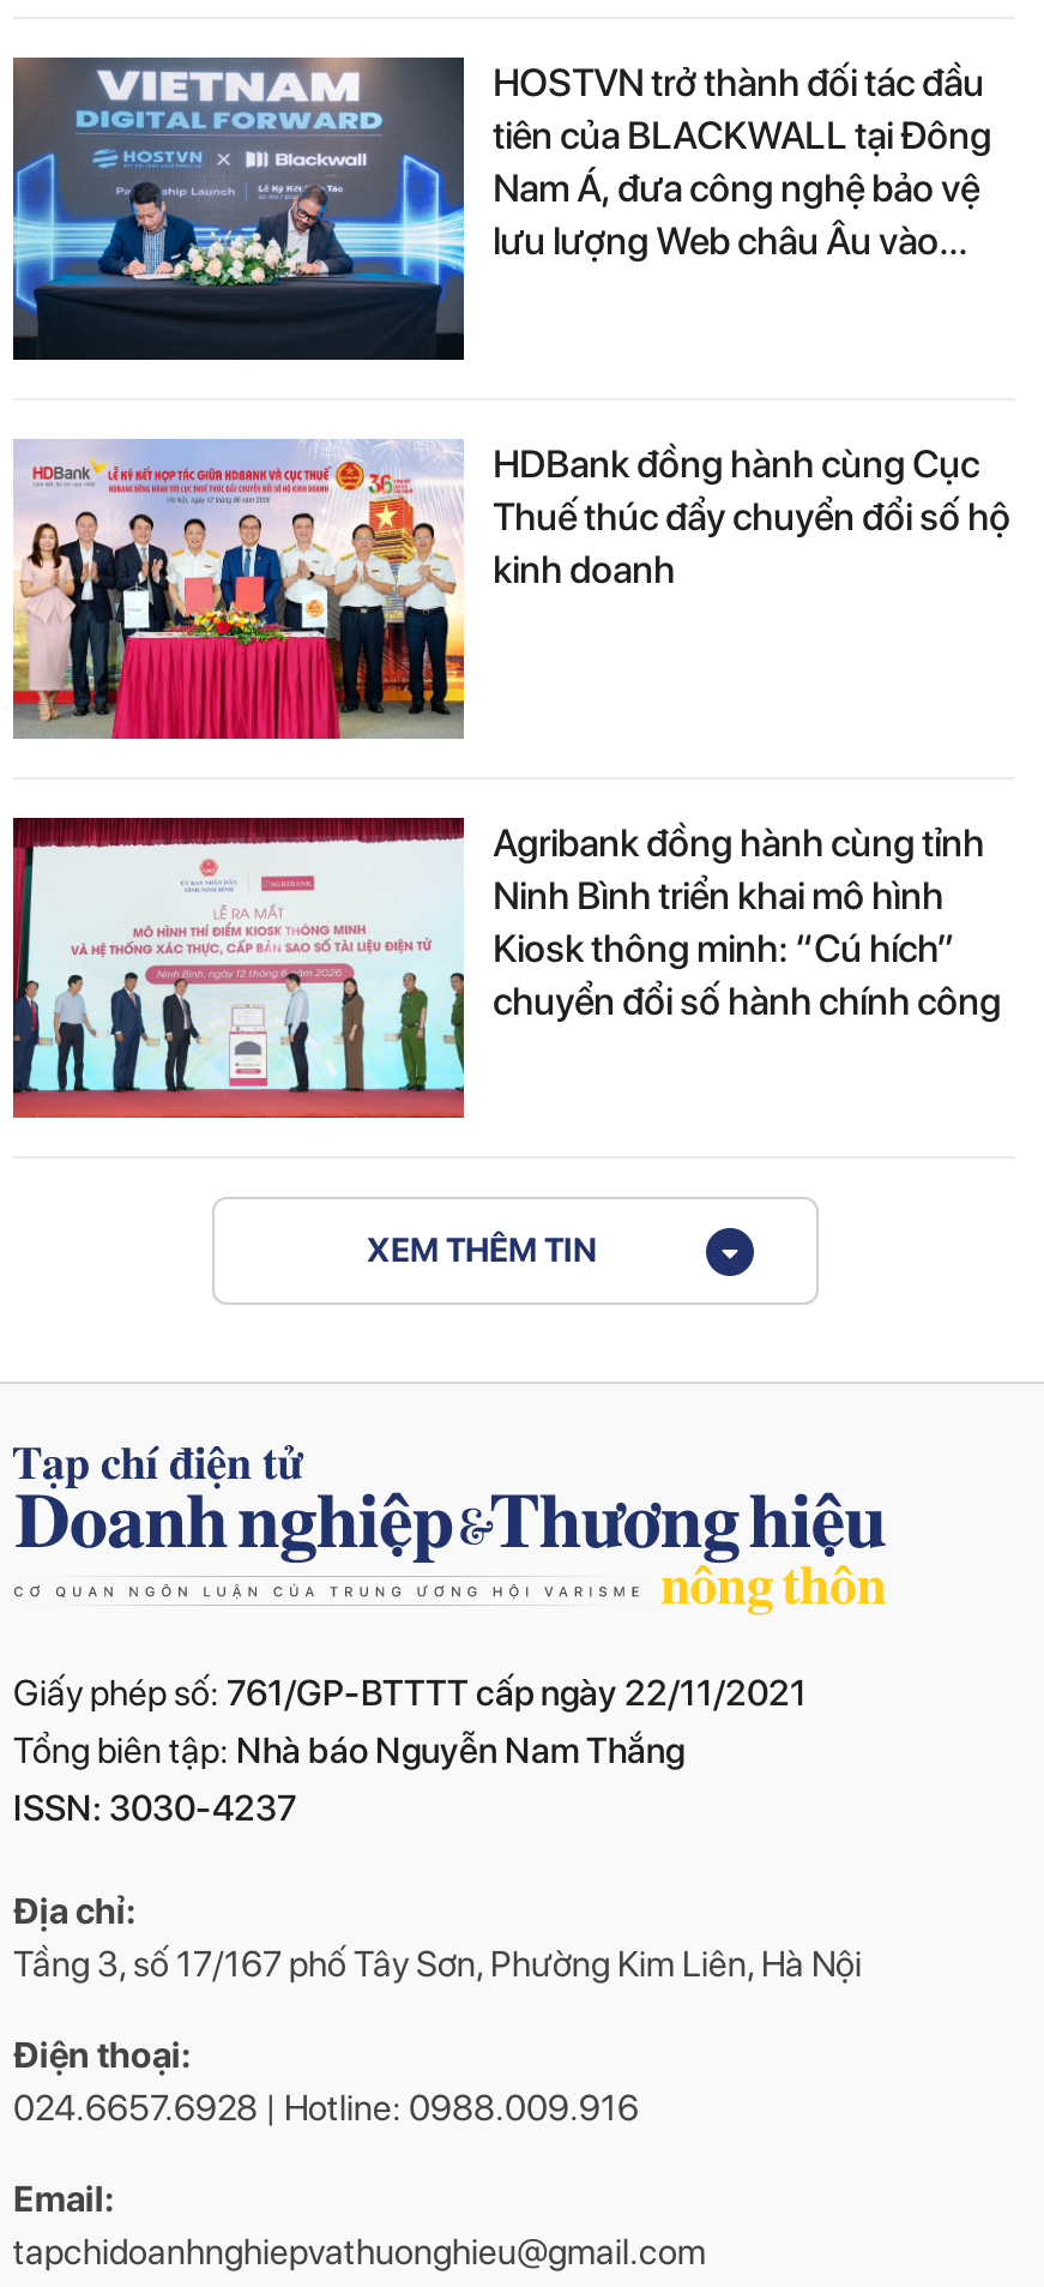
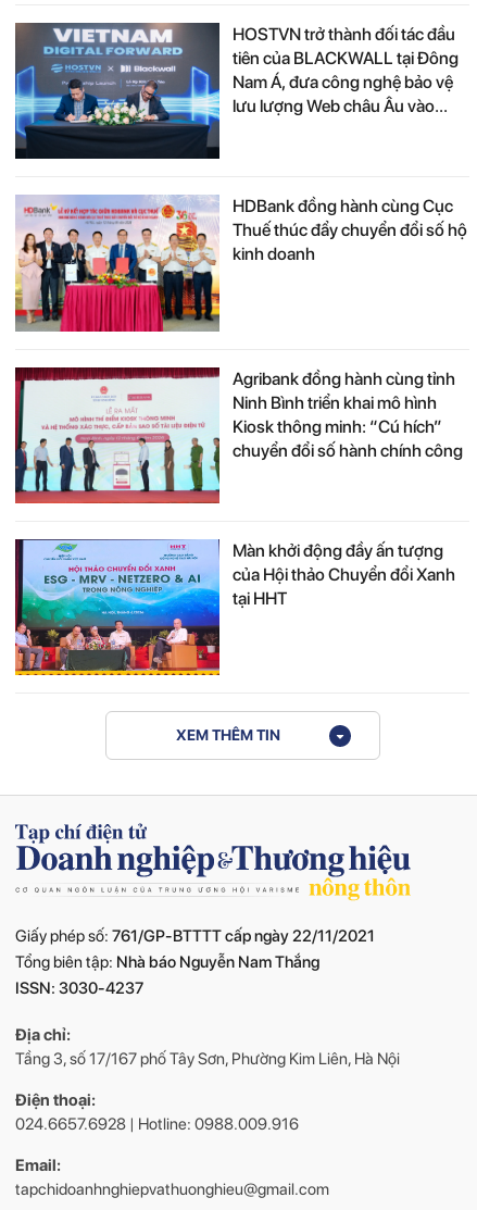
none -> [14,538,455,676] [image] | Màn khởi động đầy ấn tượng | của Hội thảo Chuyển đổi Xanh | tại HHT

